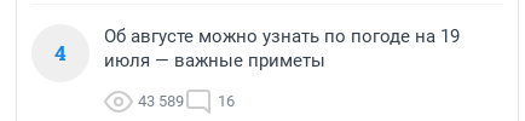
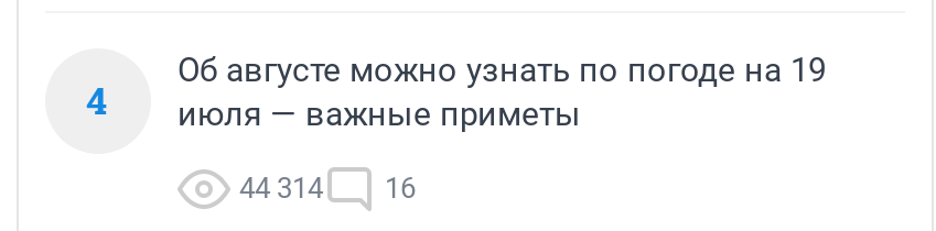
[138,92,235,110] 43 589 16 -> [239,172,416,205] 44 314 16

